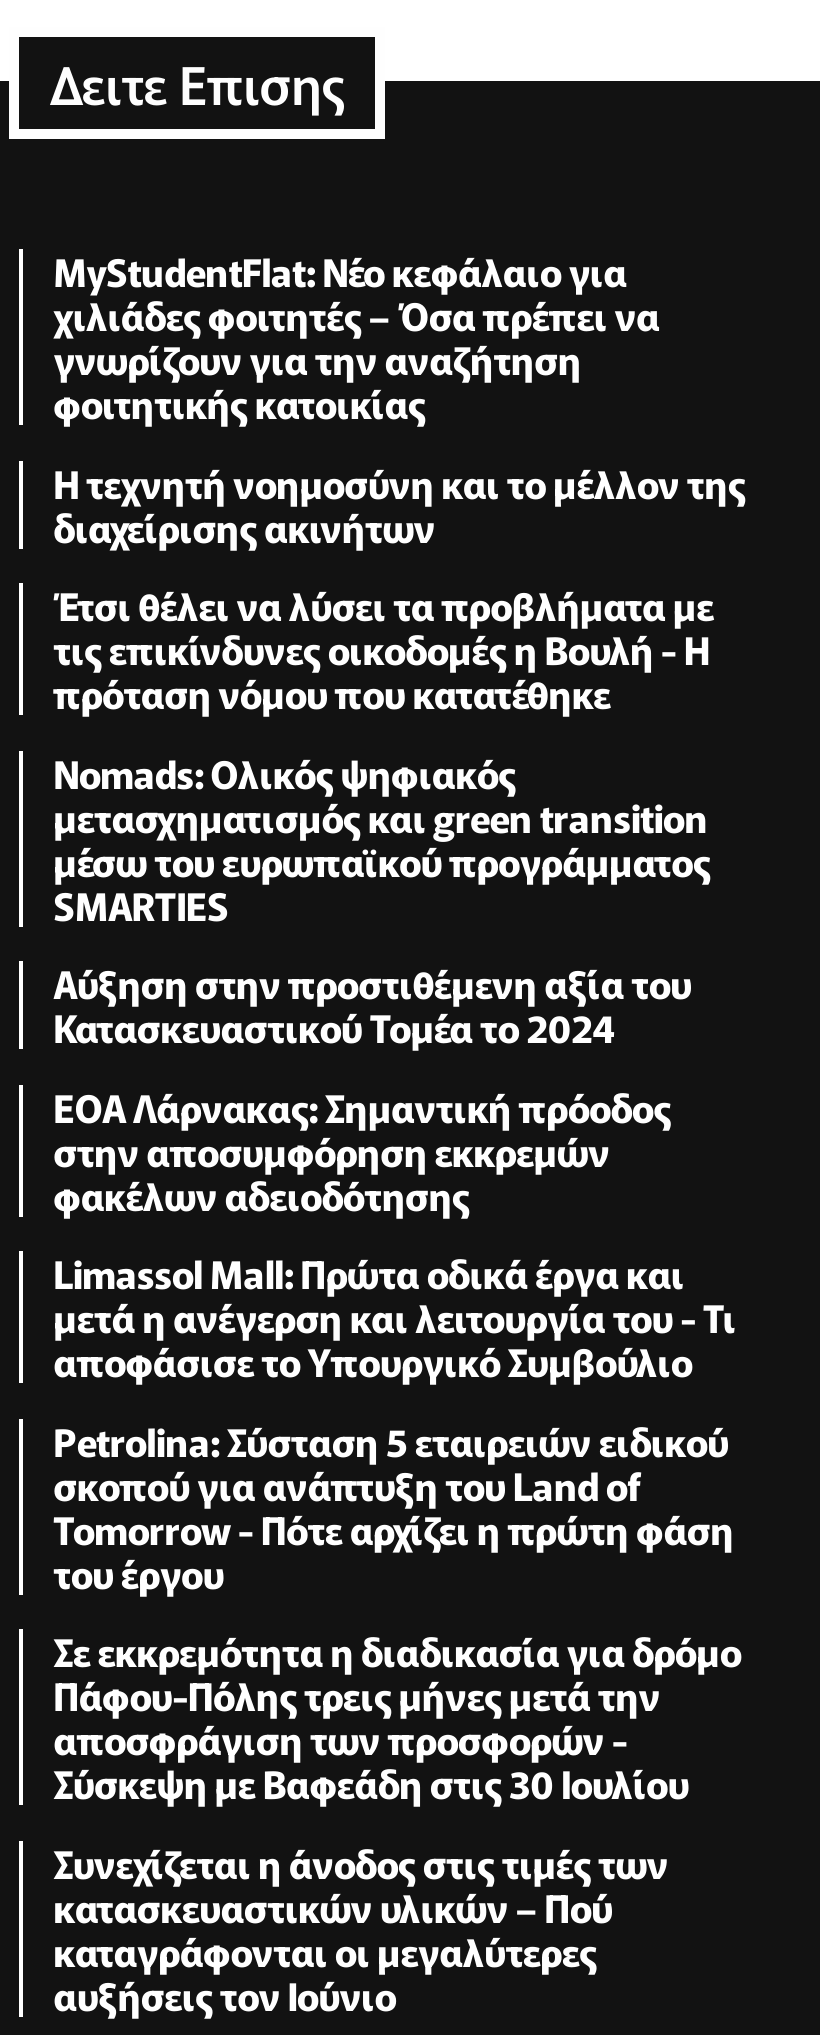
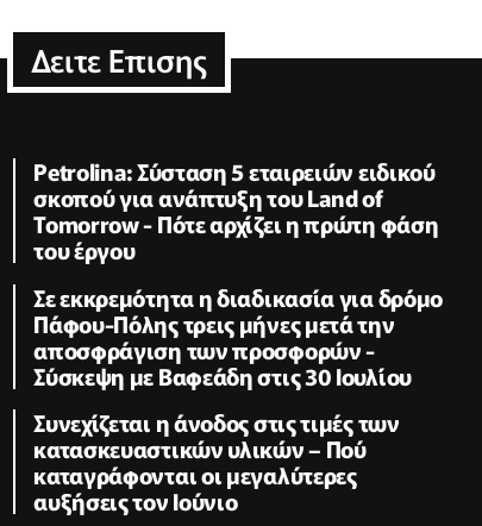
[53,244,745,1388] MyStudentFlat: Νέο κεφάλαιο για | χιλιάδες φοιτητές – Όσα πρέπει να | γνωρίζουν για την αναζήτηση | φοιτητικής κατοικίας | Η τεχνητή νοημοσύνη και το μέλλον της | διαχείρισης ακινήτων | Έτσι θέλει να λύσει τα προβλήματα με | τις επικίνδυνες οικοδομές η Βουλή - Η | πρόταση νόμου που κατατέθηκε | Nomads: Ολικός ψηφιακός | μετασχηματισμός και green transition | μέσω του ευρωπαϊκού προγράμματος | SMARTIES | Αύξηση στην προστιθέμενη αξία του | Κατασκευαστικού Τομέα το 2024 | ΕΟΑ Λάρνακας: Σημαντική πρόοδος | στην αποσυμφόρηση εκκρεμών | φακέλων αδειοδότησης | Limassol Mall: Πρώτα οδικά έργα και | μετά η ανέγερση και λειτουργία του - Τι | αποφάσισε το Υπουργικό Συμβούλιο -> none

